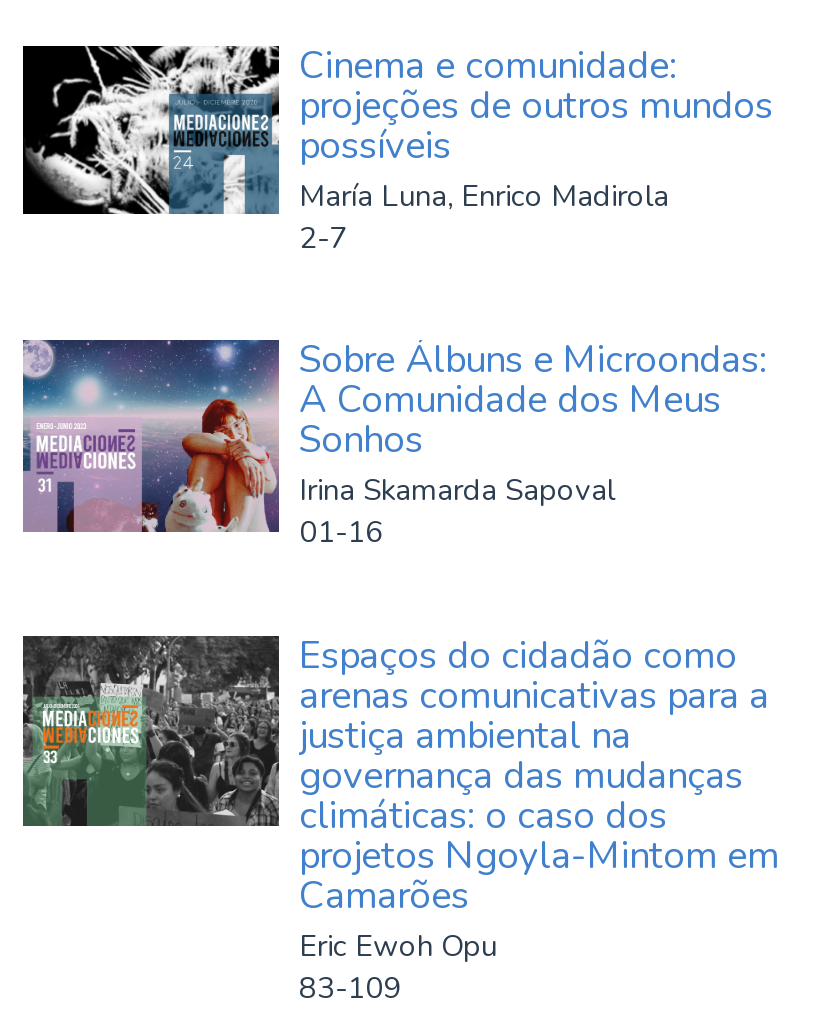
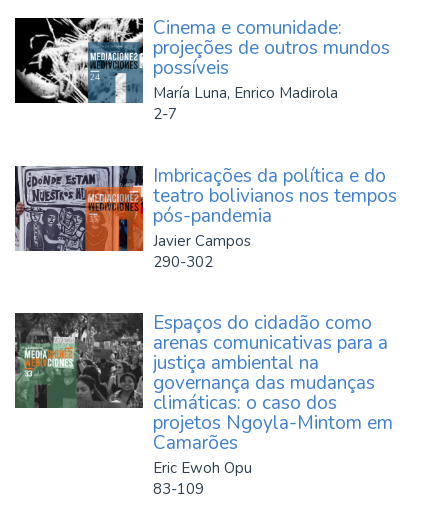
[21,334,767,552] [image] | Sobre Álbuns e Microondas: | A Comunidade dos Meus | Sonhos | Irina Skamarda Sapoval | 01-16 -> [14,162,397,271] [image] | Imbricações da política e do | teatro bolivianos nos tempos | pós-pandemia | Javier Campos | 290-302

